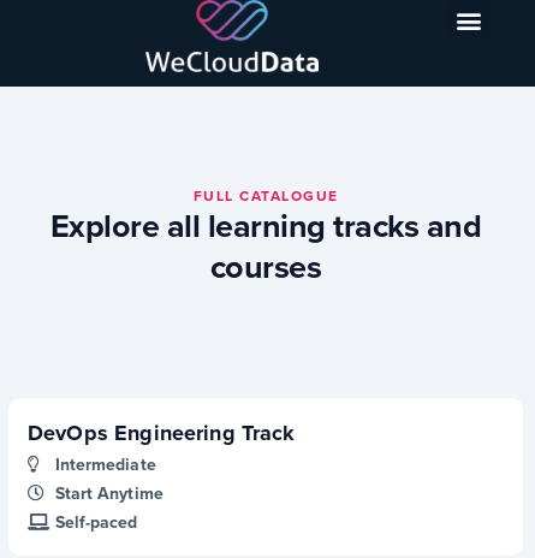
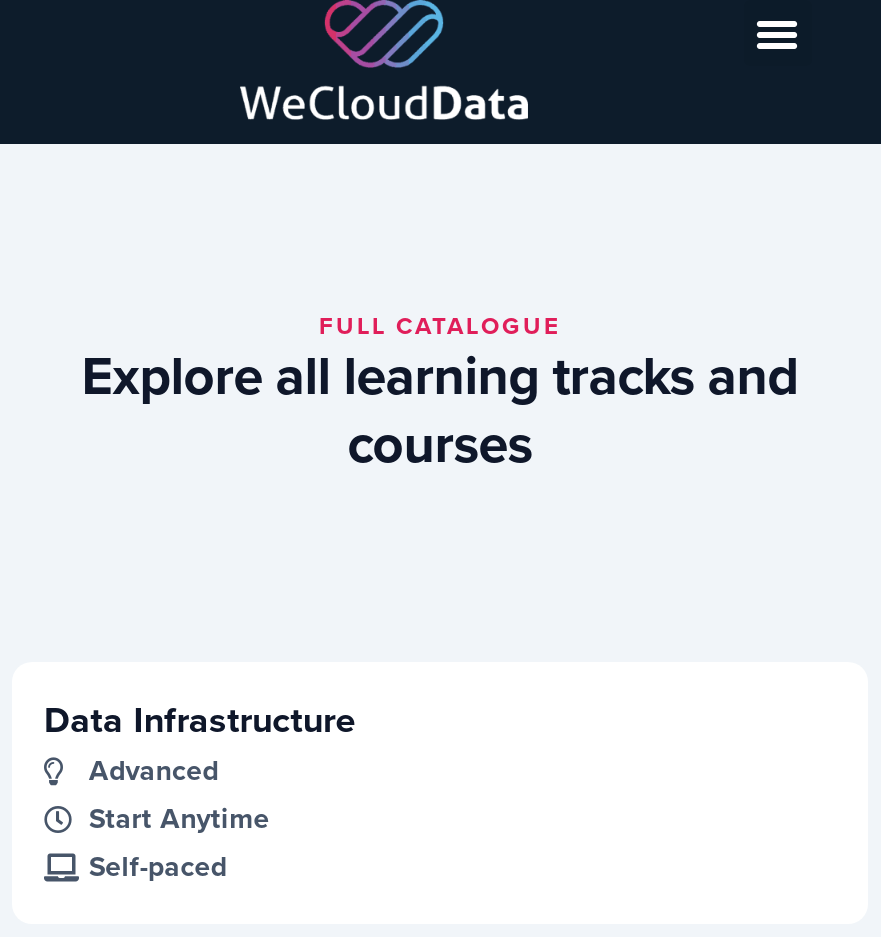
[28,417,295,476] DevOps Engineering Track | Intermediate -> [44,694,356,792] Data Infrastructure | Advanced

